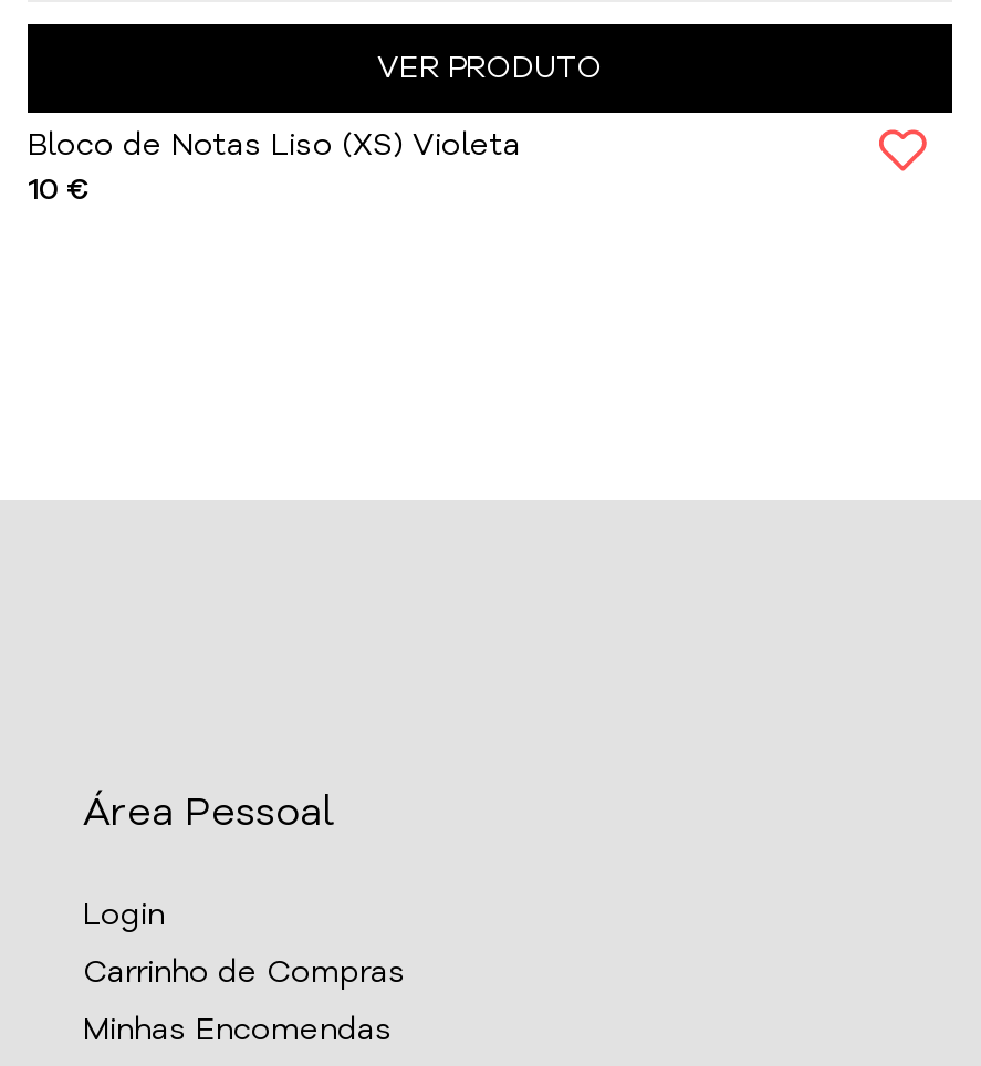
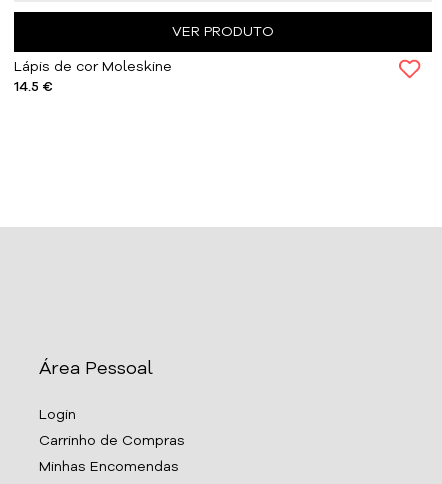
[28,131,521,206] Bloco de Notas Liso (XS) Violeta | 10 € -> [14,60,172,94] Lápis de cor Moleskine | 14.5 €

